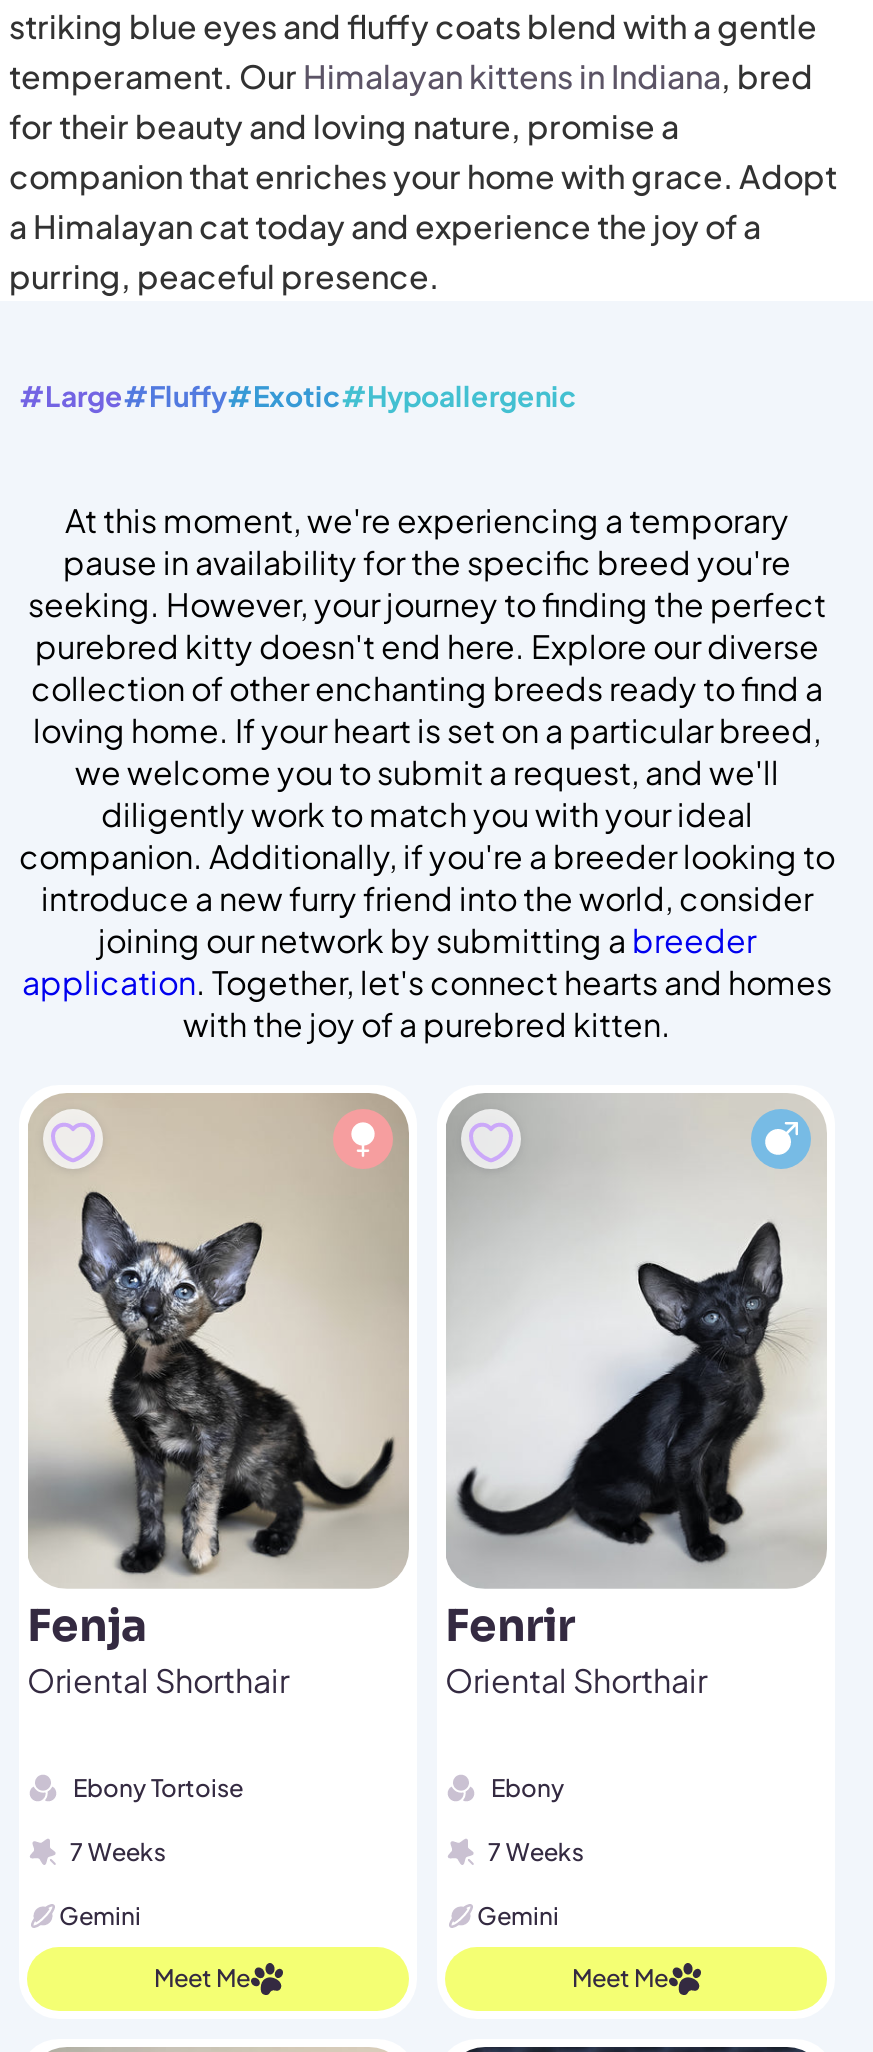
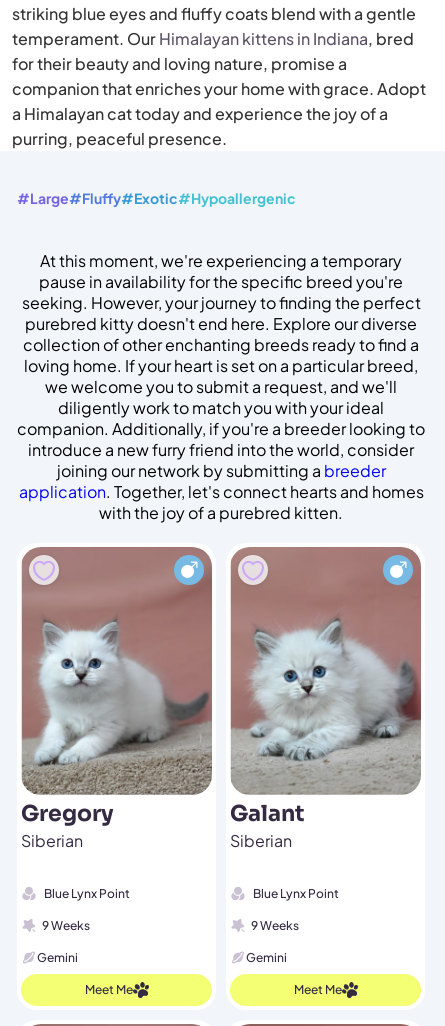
[27,1094,409,1702] [image] | Fenja | Oriental Shorthair -> [21,547,213,851] [image] | Gregory | Siberian
[445,1094,827,1702] [image] | Fenrir | Oriental Shorthair -> [230,547,422,851] [image] | Galant | Siberian
[73,1773,243,1803] Ebony Tortoise -> [44,886,130,901] Blue Lynx Point
[491,1773,565,1803] Ebony -> [253,886,339,901] Blue Lynx Point
[70,1837,166,1867] 7 Weeks -> [42,918,90,933] 9 Weeks
[488,1837,584,1867] 7 Weeks -> [251,918,299,933] 9 Weeks

